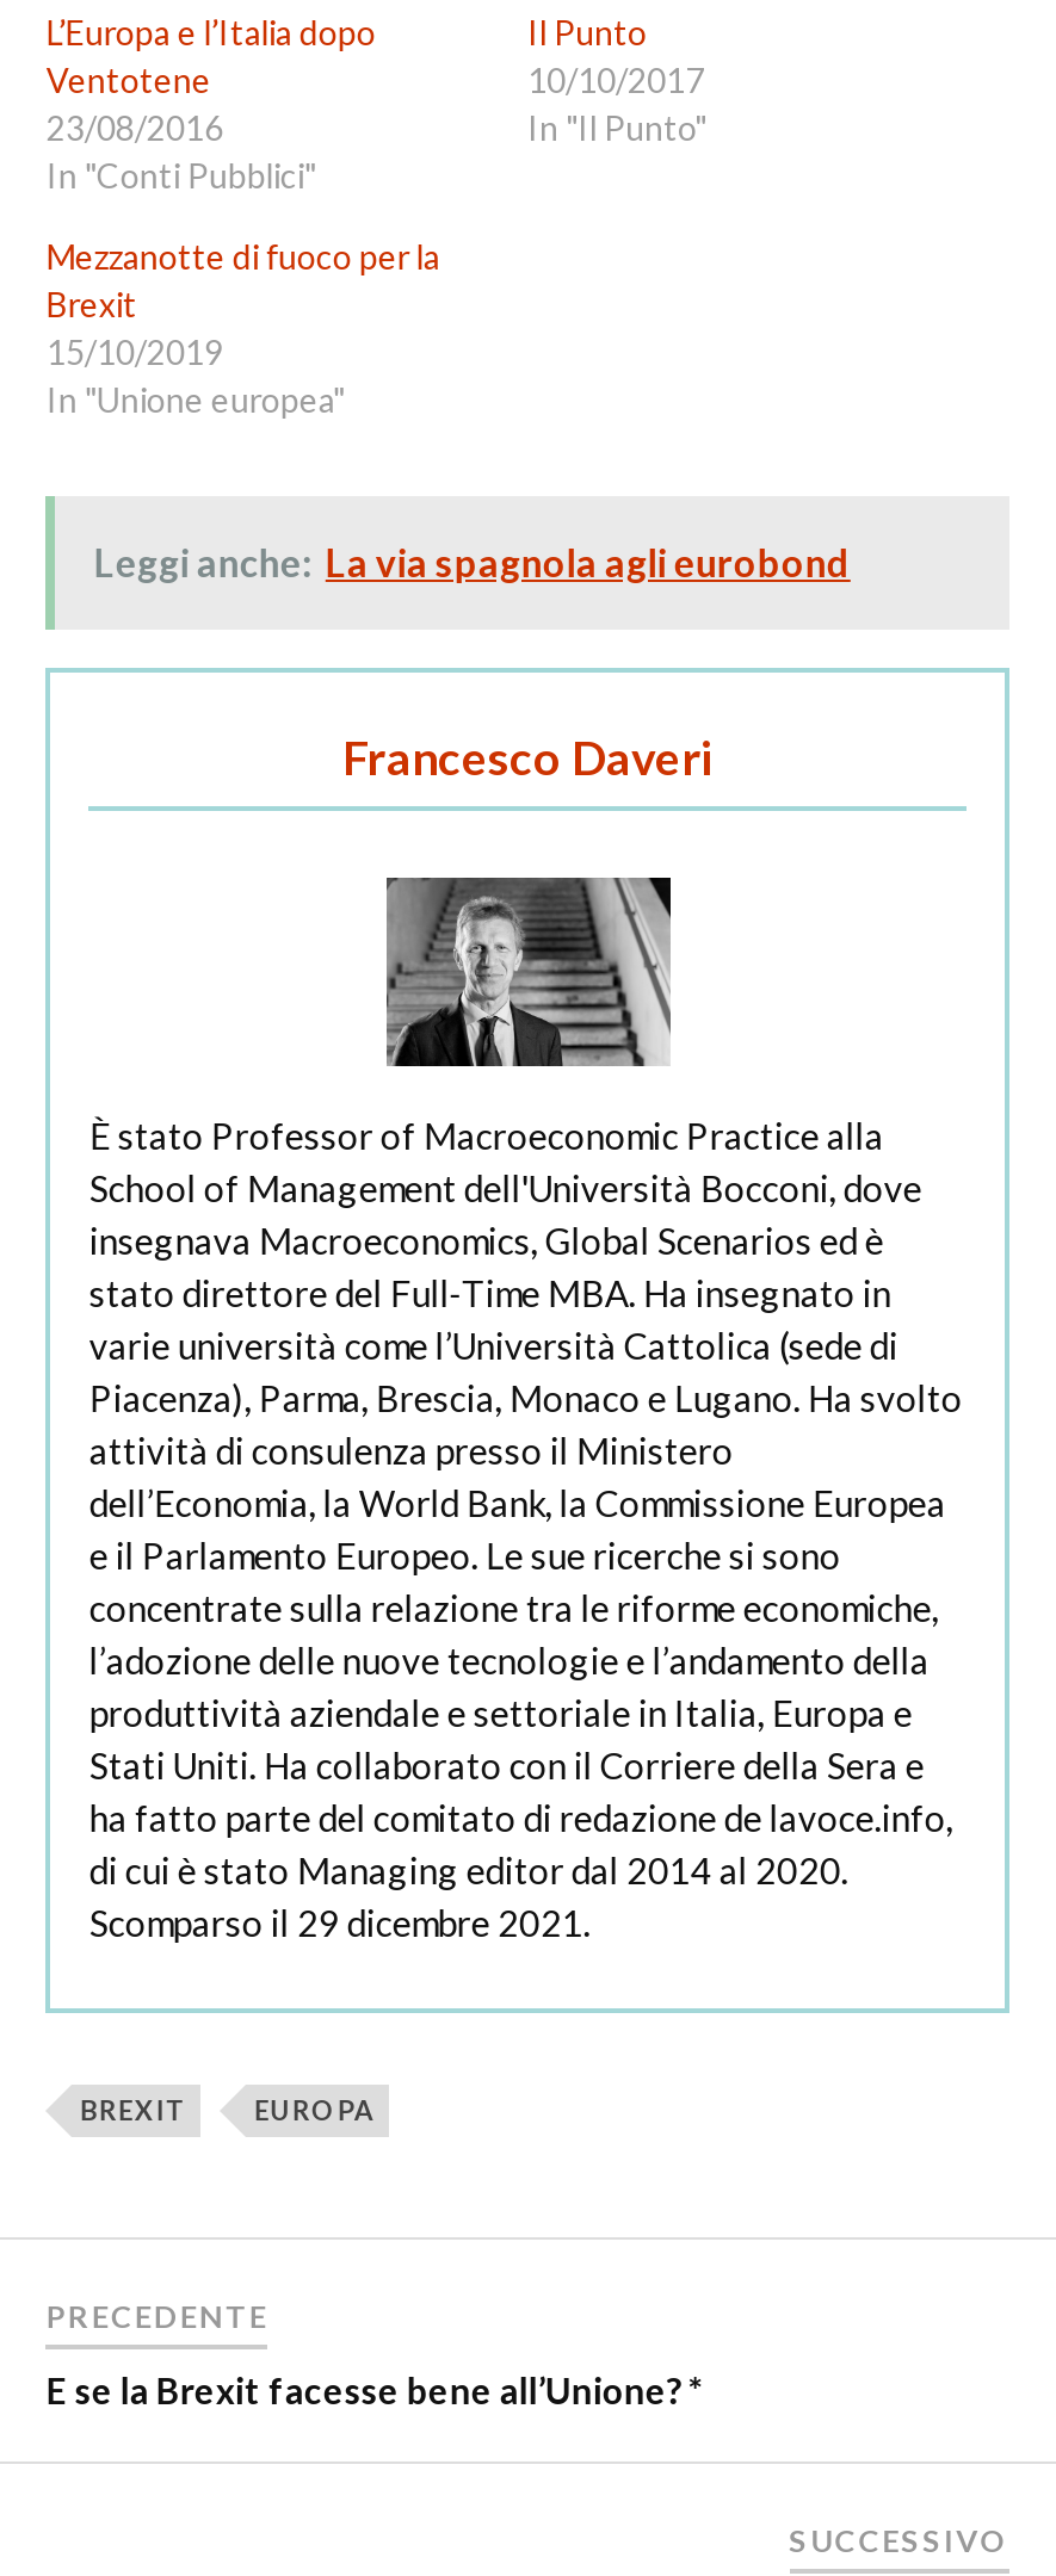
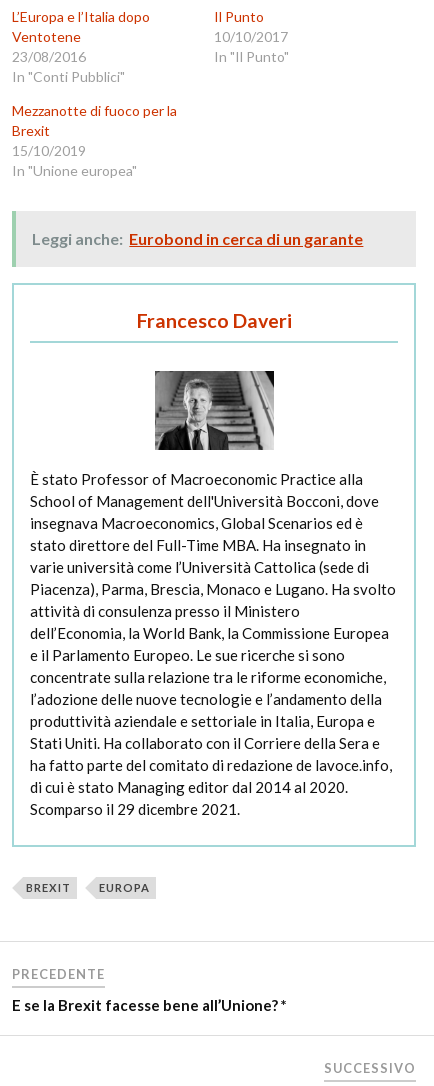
[94,538,851,583] Leggi anche: La via spagnola agli eurobond -> [32,229,363,248] Leggi anche: Eurobond in cerca di un garante

